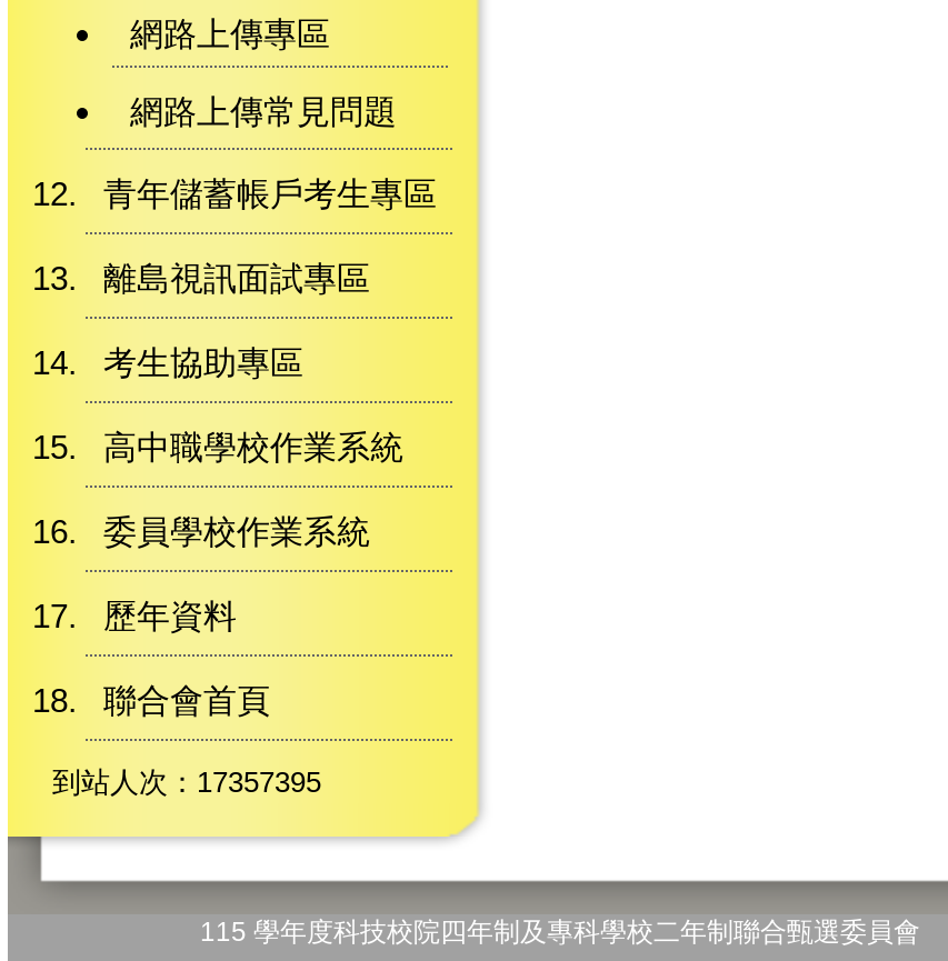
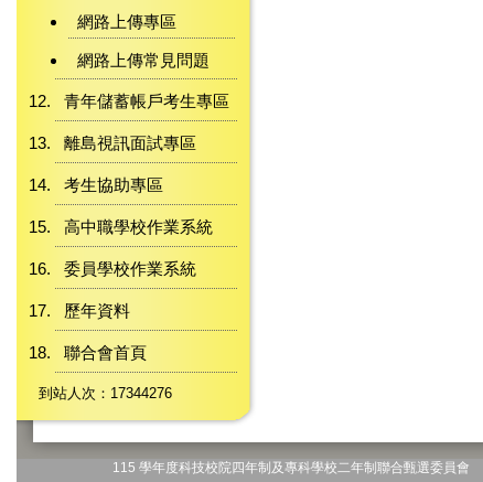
[52,765,321,799] 到站人次：17357395 -> [39,385,172,401] 到站人次：17344276

